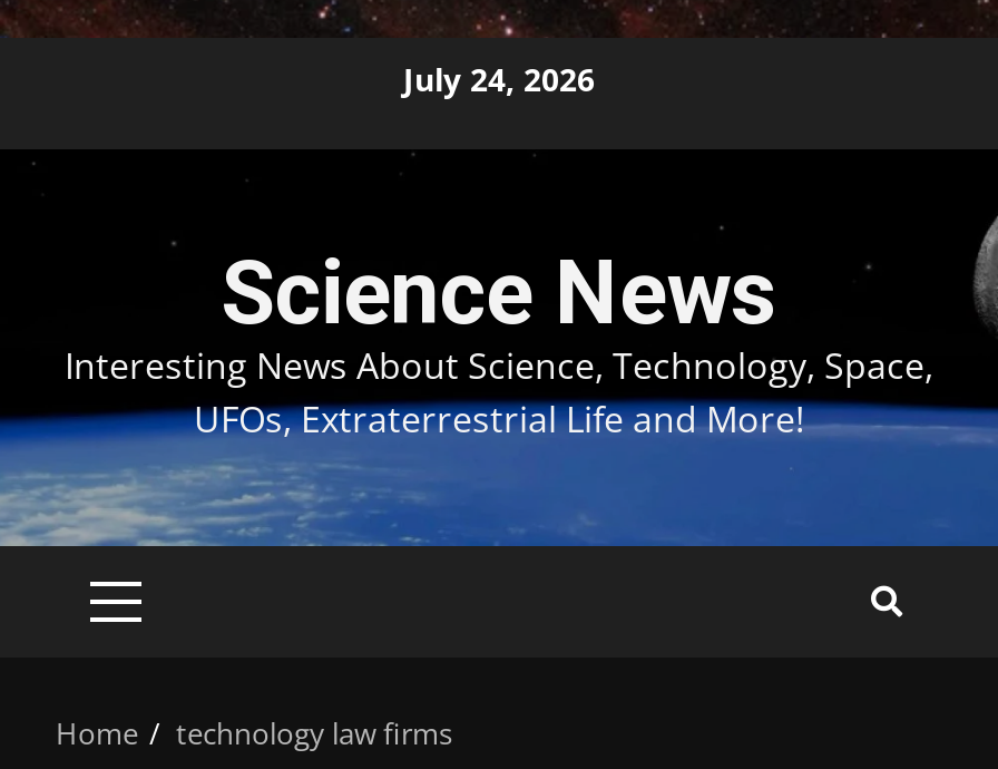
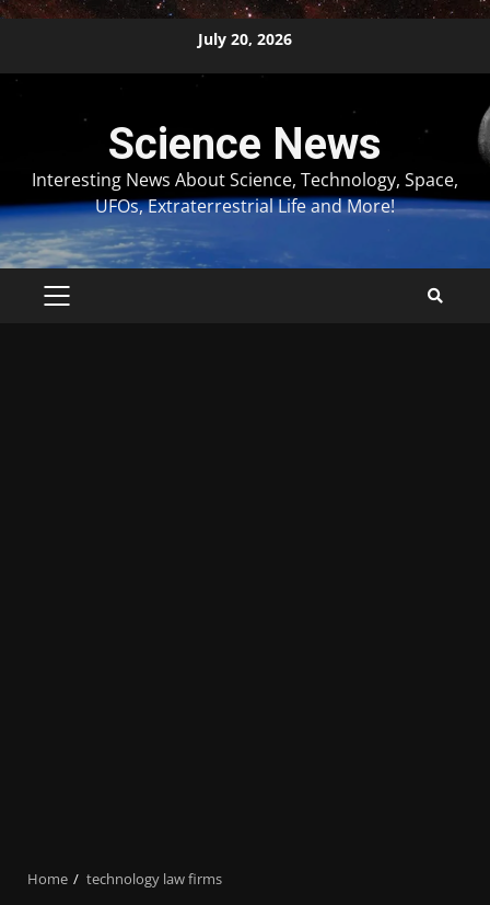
[403,57,595,99] July 24, 2026 -> [198,28,292,49] July 20, 2026

